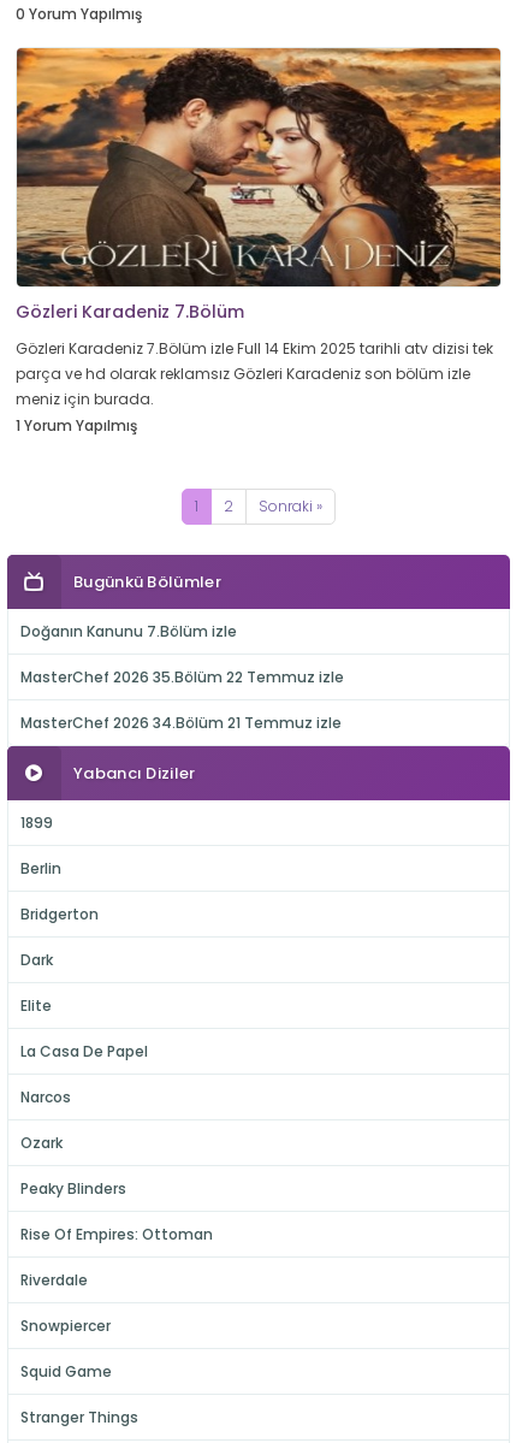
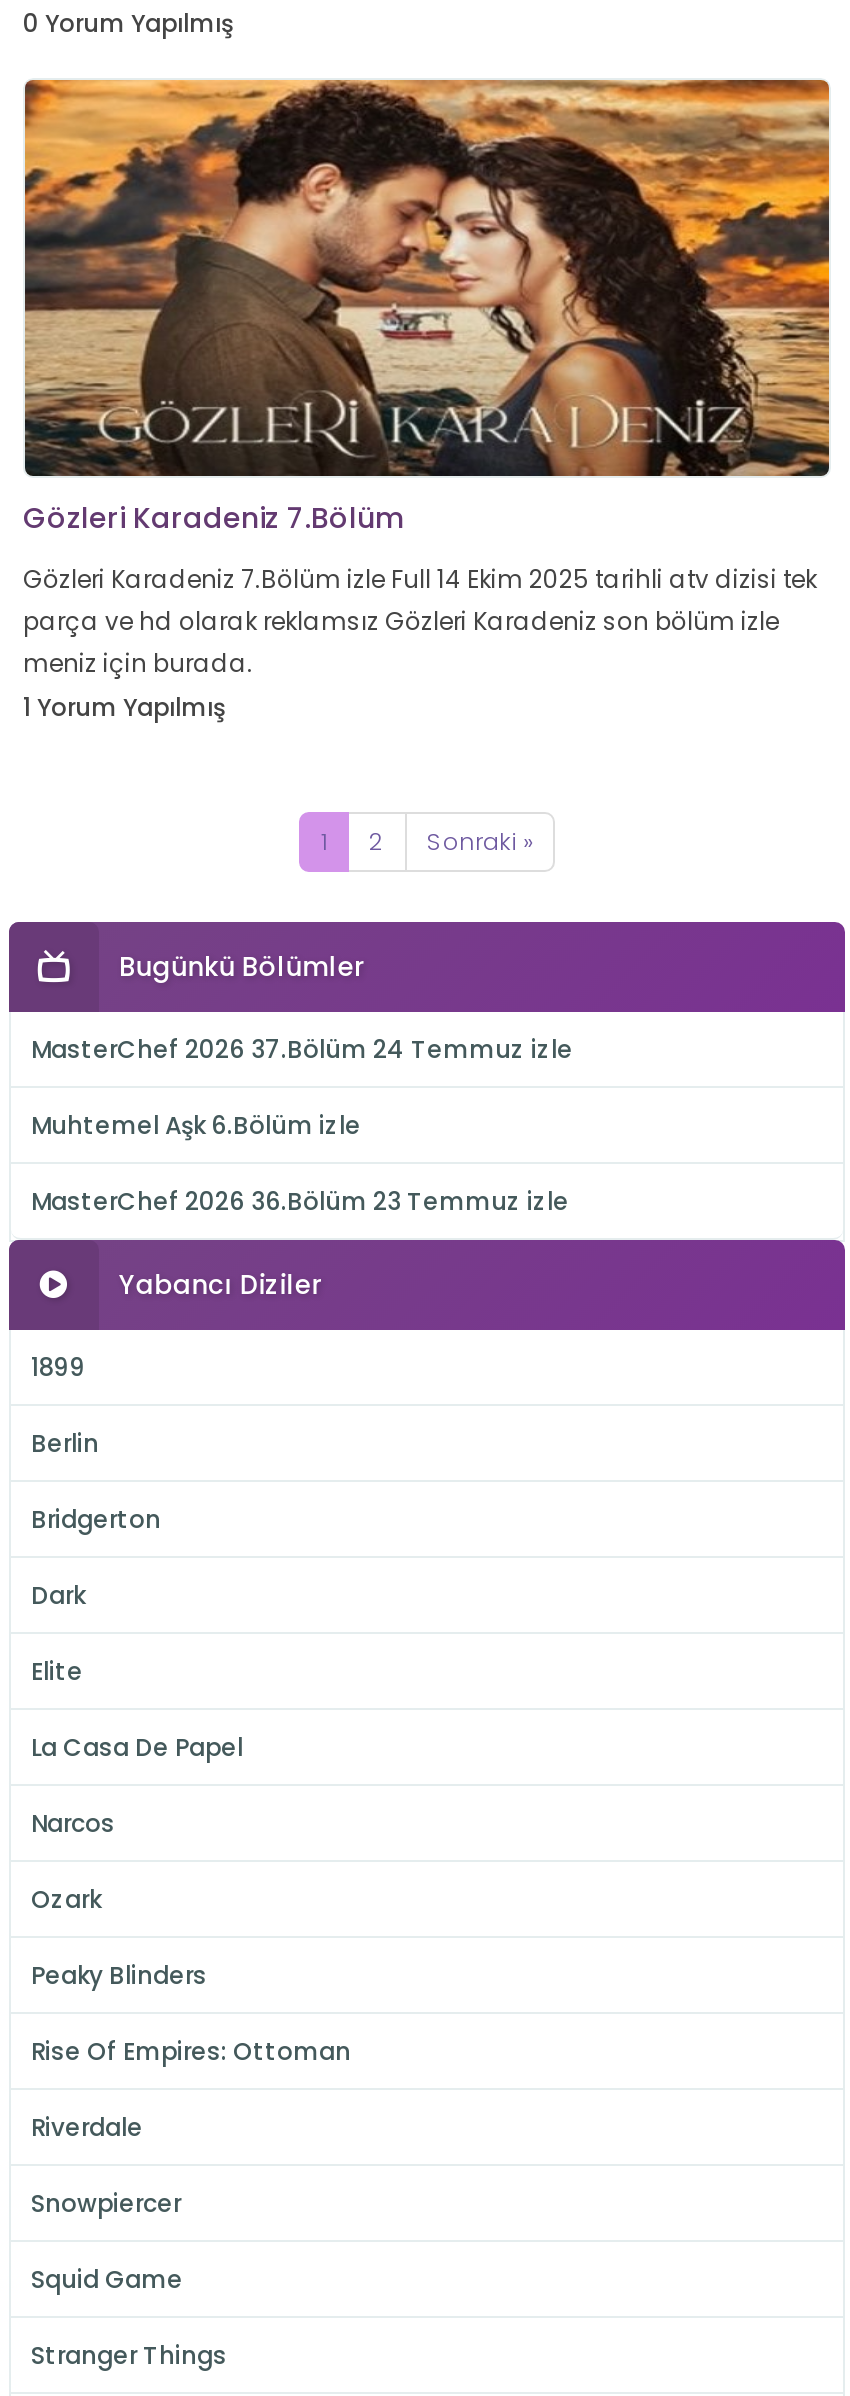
[20,621,237,641] Doğanın Kanunu 7.Bölüm izle -> [31,1032,573,1066] MasterChef 2026 37.Bölüm 24 Temmuz izle
[20,667,344,687] MasterChef 2026 35.Bölüm 22 Temmuz izle -> [31,1108,361,1142] Muhtemel Aşk 6.Bölüm izle
[20,712,342,733] MasterChef 2026 34.Bölüm 21 Temmuz izle -> [31,1184,569,1218] MasterChef 2026 36.Bölüm 23 Temmuz izle

